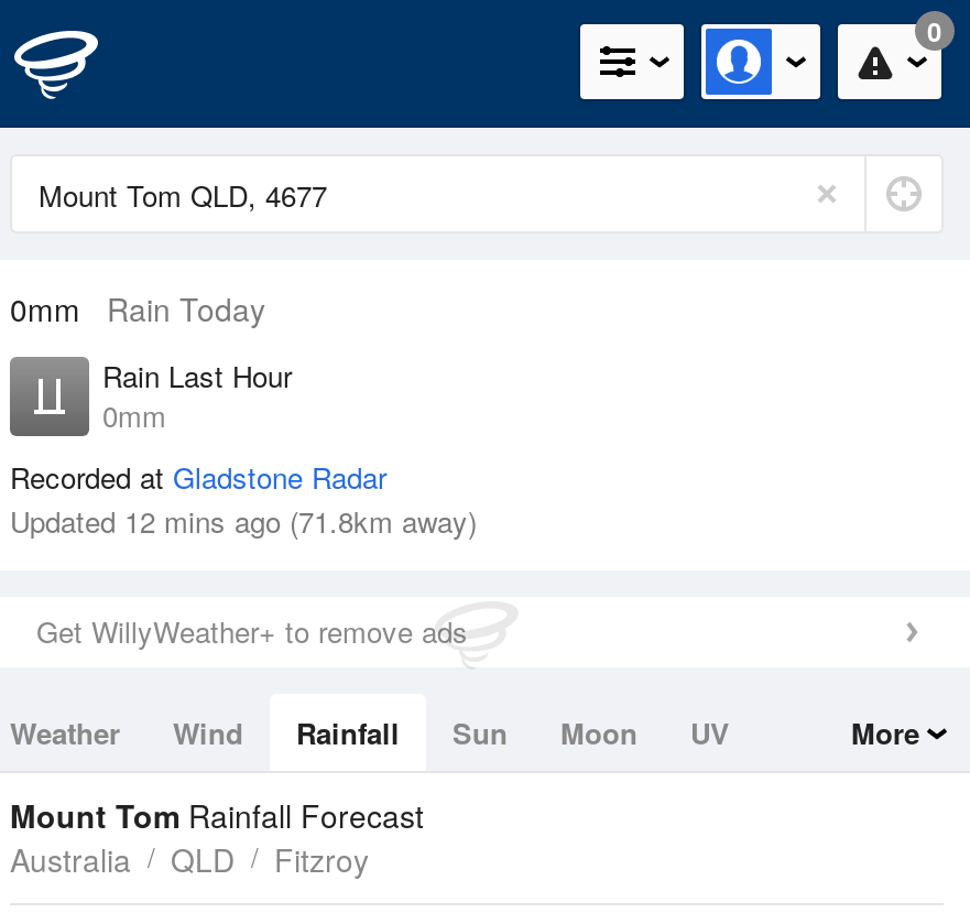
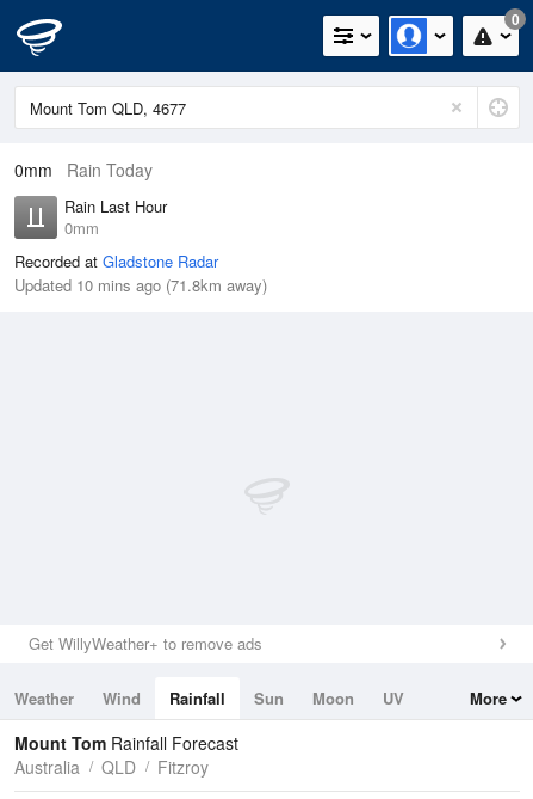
[10,500,477,542] Updated 12 mins ago (71.8km away) -> [14,273,267,296] Updated 10 mins ago (71.8km away)

